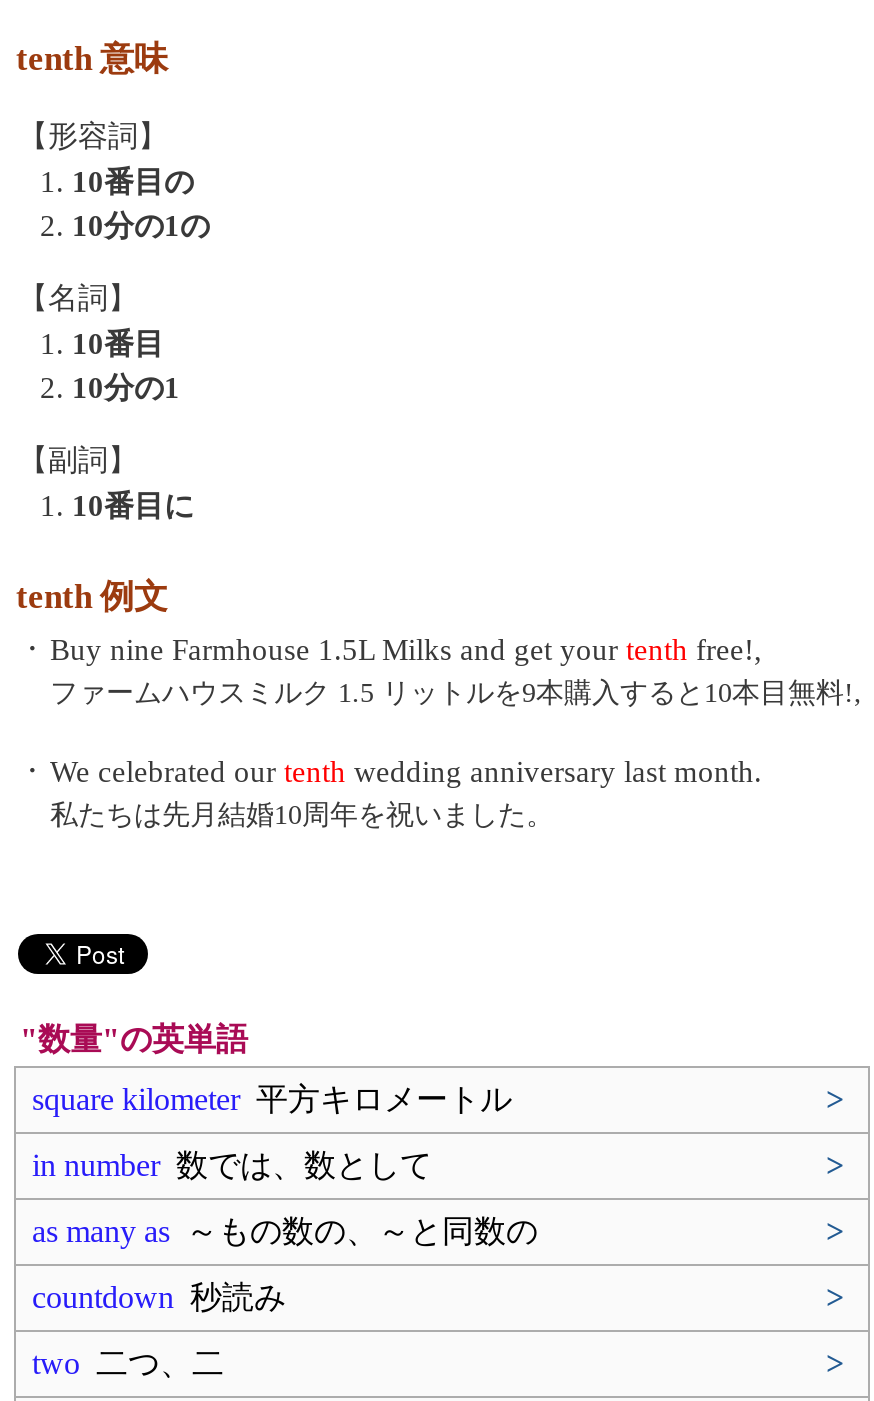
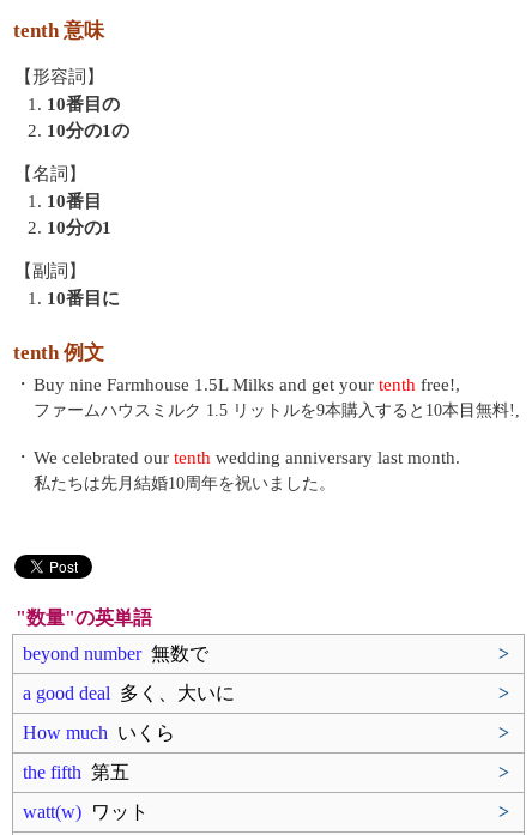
[32,1082,512,1116] square kilometer平方キロメートル -> [23,643,208,664] beyond number無数で
[32,1148,432,1182] in number数では、数として -> [23,683,235,703] a good deal多く、大いに
[32,1214,538,1248] as many as～もの数の、～と同数の -> [23,722,175,743] How muchいくら
[32,1280,286,1314] countdown秒読み -> [23,762,129,782] the fifth第五
[32,1346,224,1380] two二つ、二 -> [23,801,149,822] watt(w)ワット

